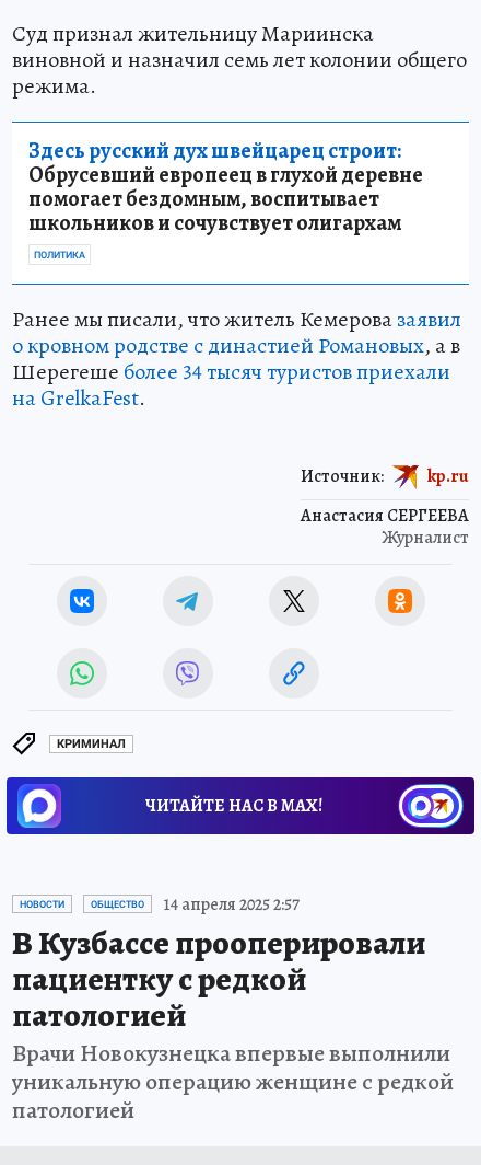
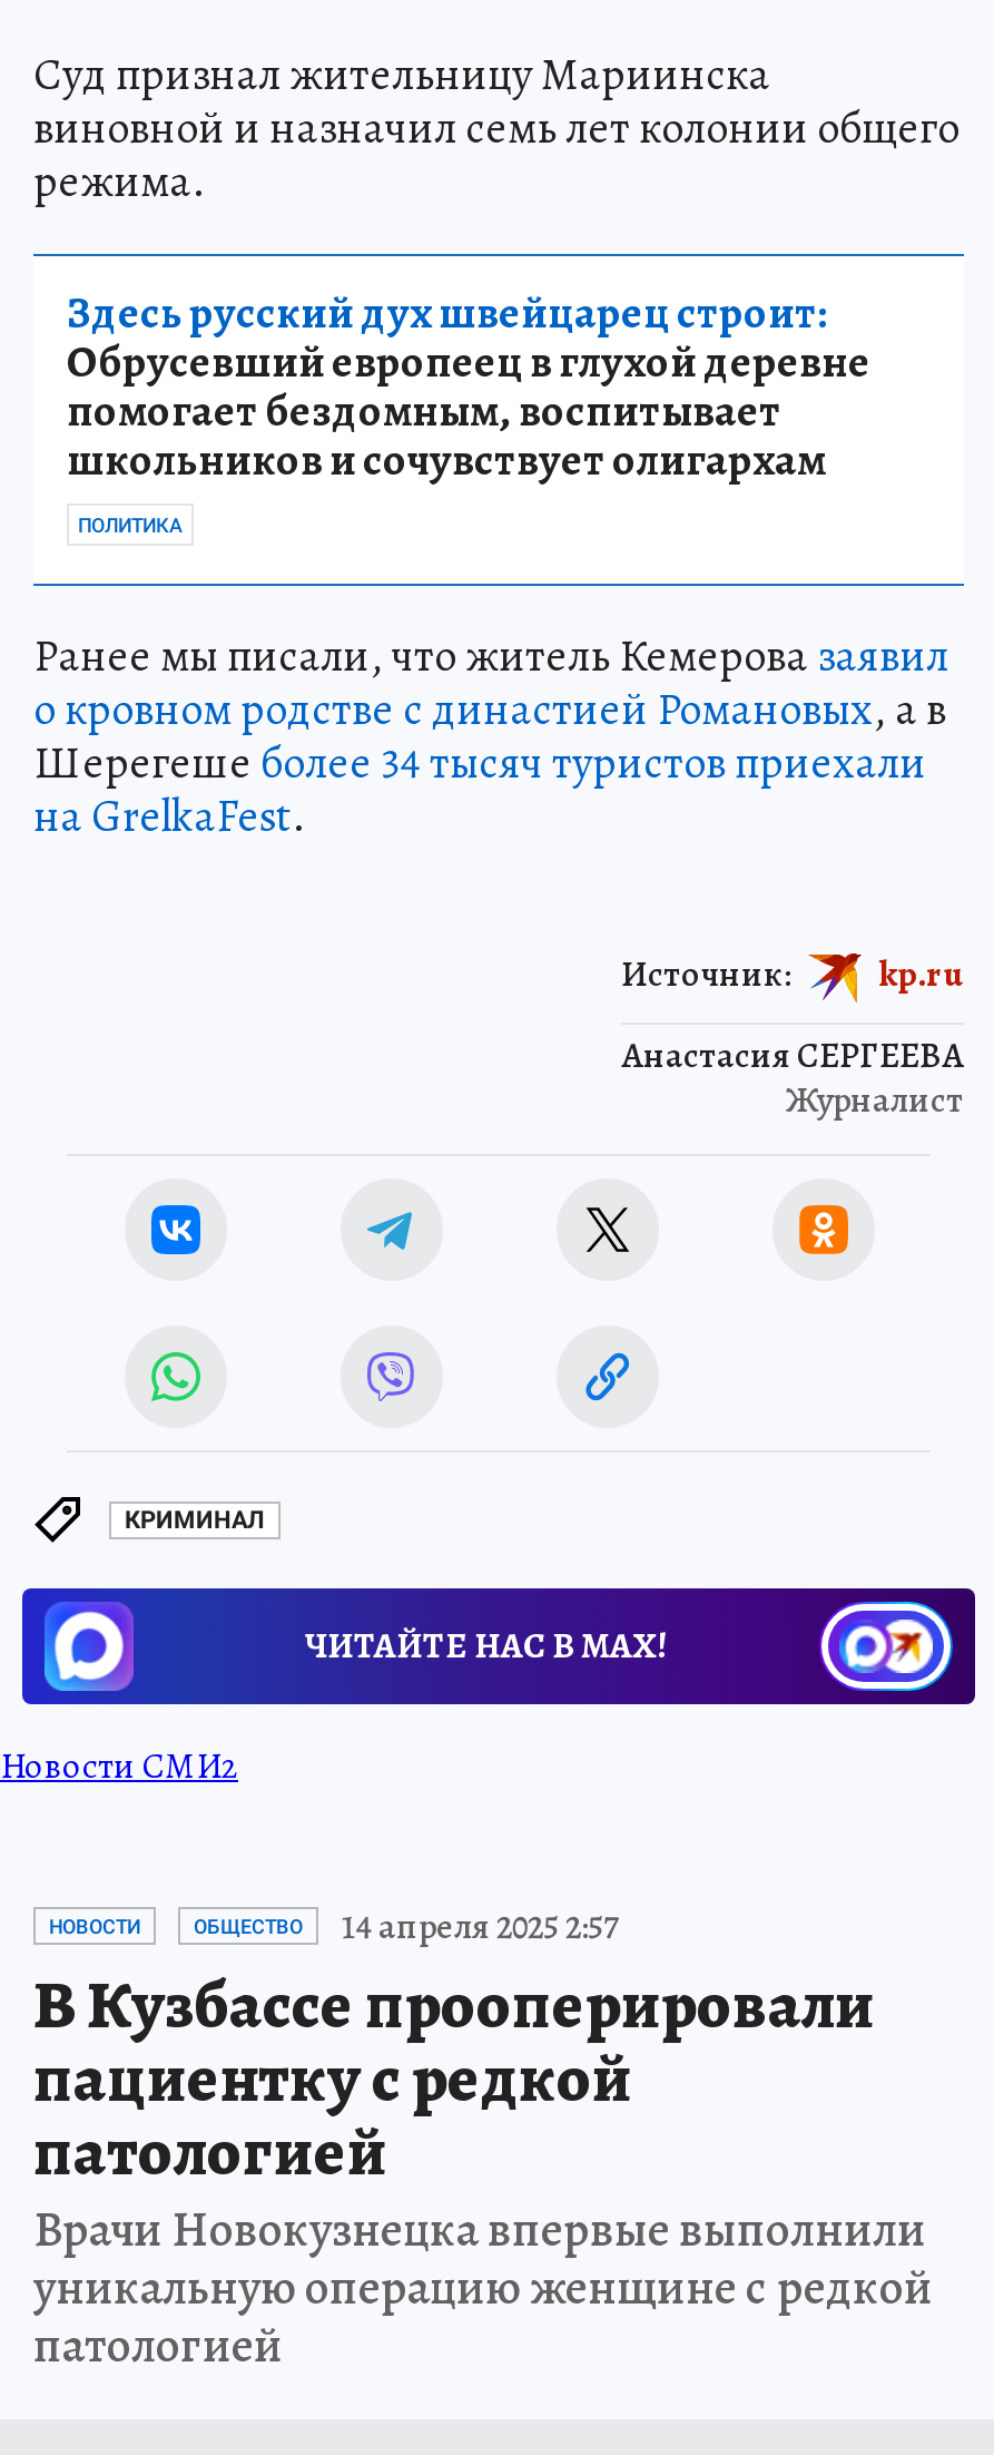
none -> [0,1742,238,1791] Новости СМИ2

